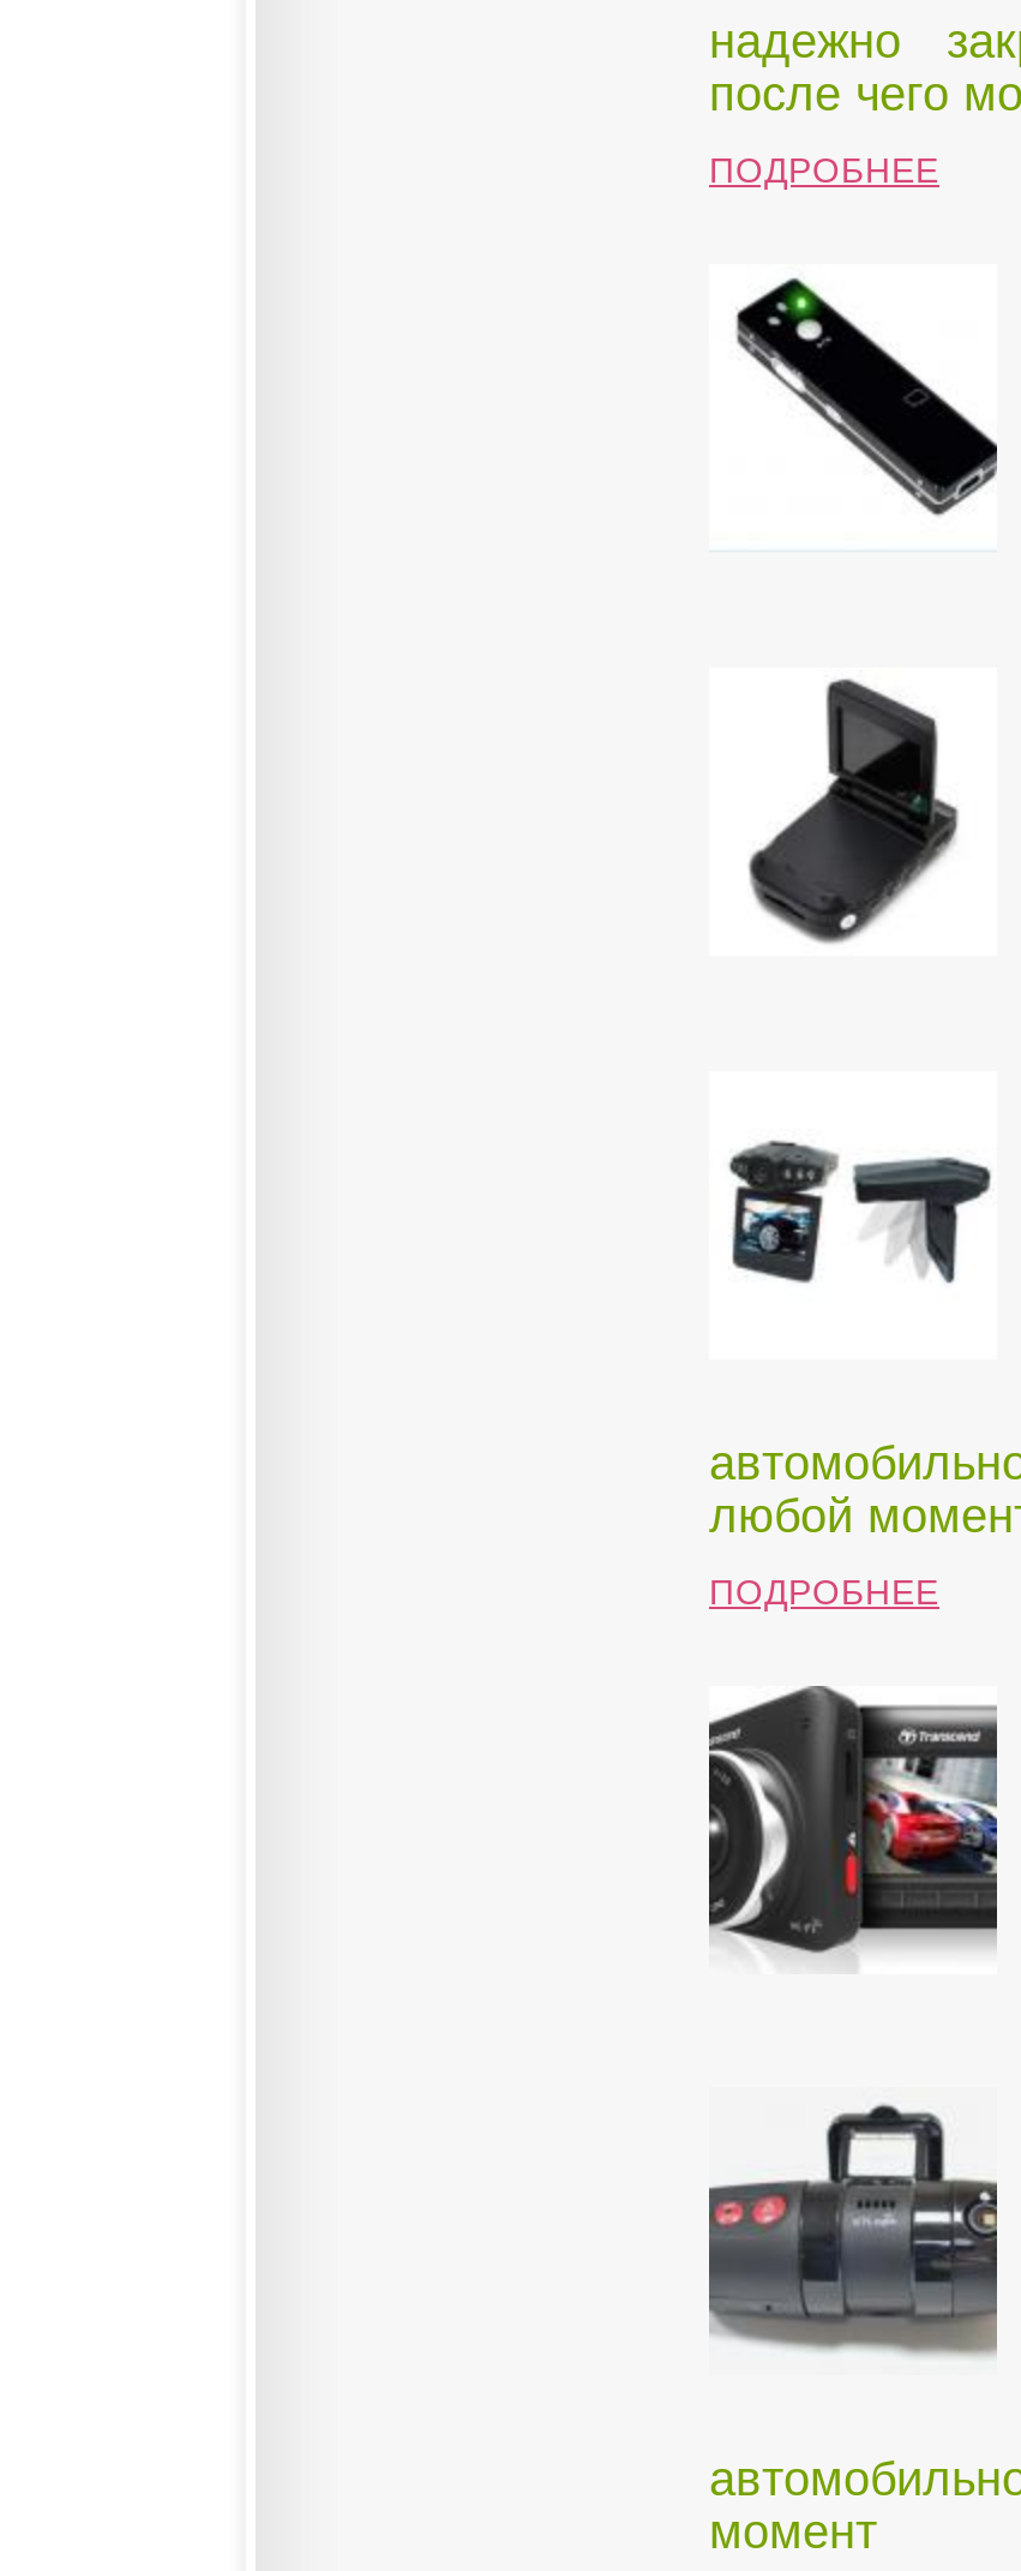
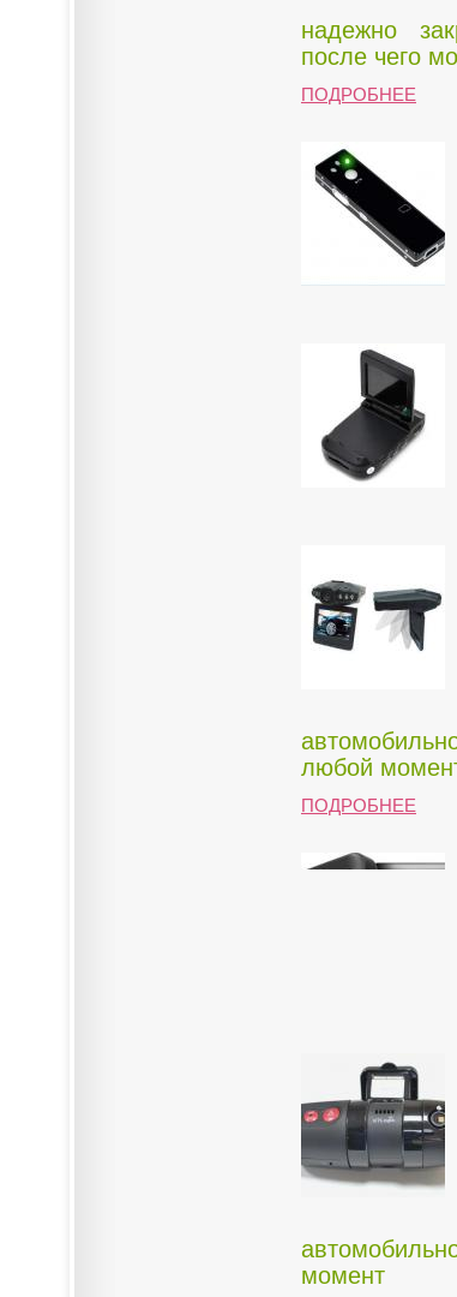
[707,1717,999,1962] [image] -> none

